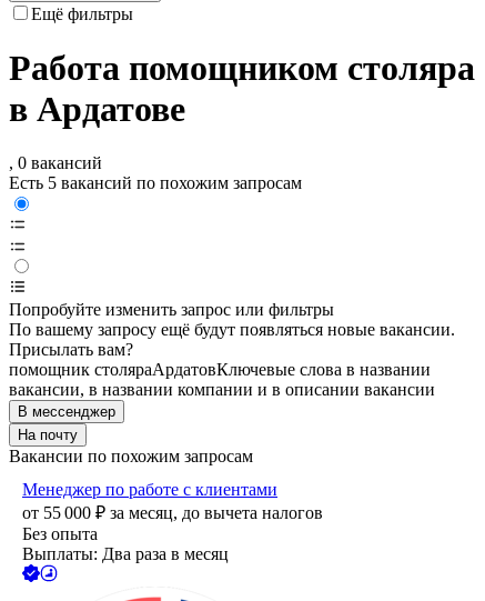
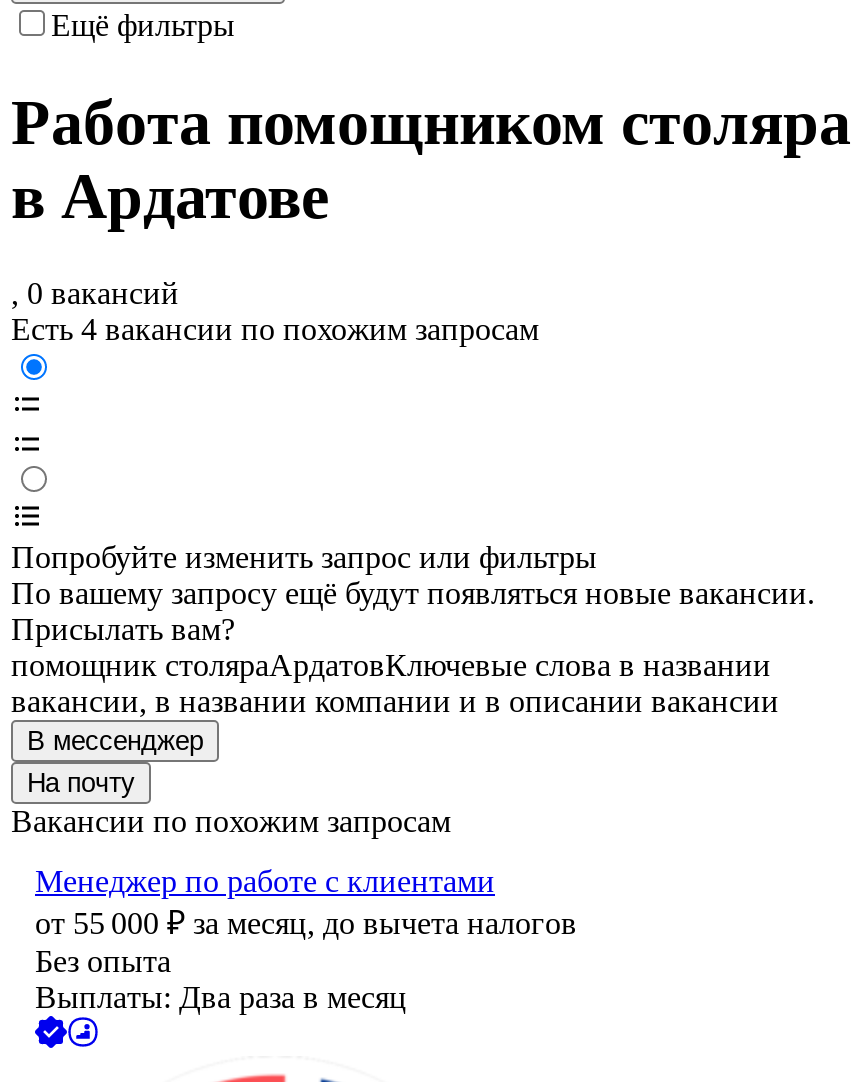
[9,174,302,193] Есть 5 вакансий по похожим запросам -> [11,313,539,347] Есть 4 вакансии по похожим запросам

